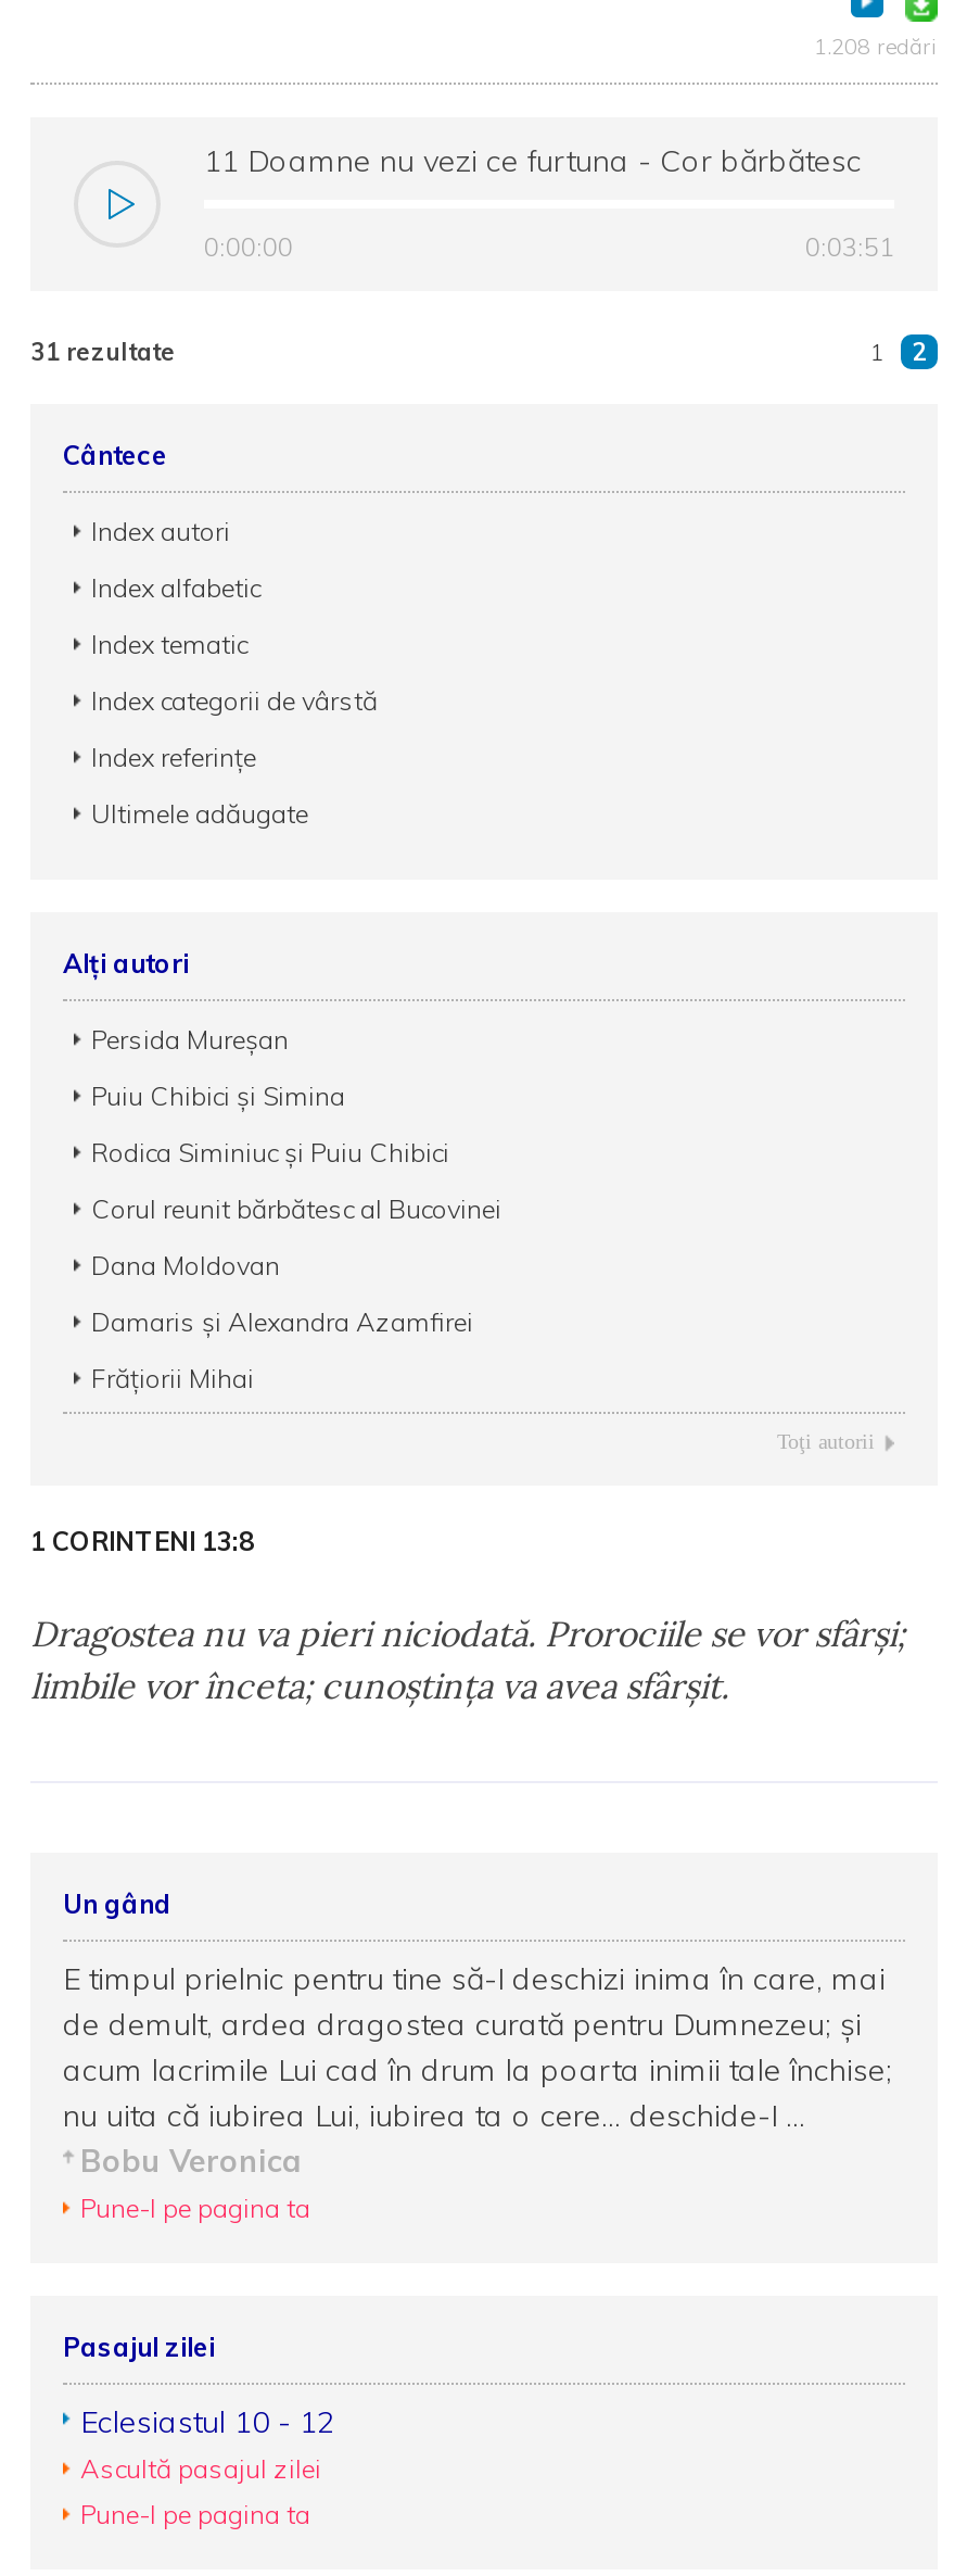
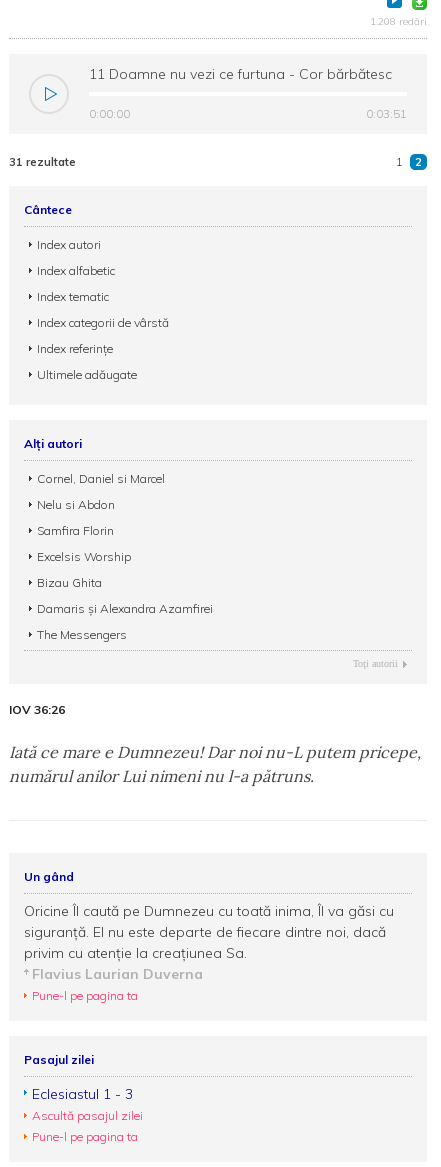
[91,1023,289,1056] Persida Mureşan -> [37,471,165,486] Cornel, Daniel si Marcel
[91,1079,345,1112] Puiu Chibici și Simina -> [37,497,115,512] Nelu si Abdon
[91,1136,449,1169] Rodica Siminiuc și Puiu Chibici -> [37,523,114,538] Samfira Florin
[91,1192,501,1225] Corul reunit bărbătesc al Bucovinei -> [37,549,131,564] Excelsis Worship
[91,1249,280,1281] Dana Moldovan -> [37,575,102,590] Bizau Ghita
[91,1362,254,1394] Frățiorii Mihai -> [37,627,127,642] The Messengers
[30,1525,254,1557] 1 CORINTENI 13:8 -> [9,702,65,717] IOV 36:26
[30,1612,905,1707] Dragostea nu va pieri niciodată. Prorociile se vor sfârşi; | limbile vor înceta; cunoştinţa va avea sfârşit. -> [9,742,421,786] Iată ce mare e Dumnezeu! Dar noi nu-L putem pricepe, | numărul anilor Lui nimeni nu l-a pătruns.
[63,1959,892,2181] E timpul prielnic pentru tine să-I deschizi inima în care, mai | de demult, ardea dragostea curată pentru Dumnezeu; şi | acum lacrimile Lui cad în drum la poarta inimii tale închise; | nu uita că iubirea Lui, iubirea ta o cere... deschide-I ... | Bobu Veronica -> [24,902,394,983] Oricine Îl caută pe Dumnezeu cu toată inima, Îl va găsi cu | siguranţă. El nu este departe de fiecare dintre noi, dacă | privim cu atenţie la creaţiunea Sa. | Flavius Laurian Duverna
[80,2402,334,2441] Eclesiastul 10 - 12 -> [32,1085,133,1103] Eclesiastul 1 - 3

